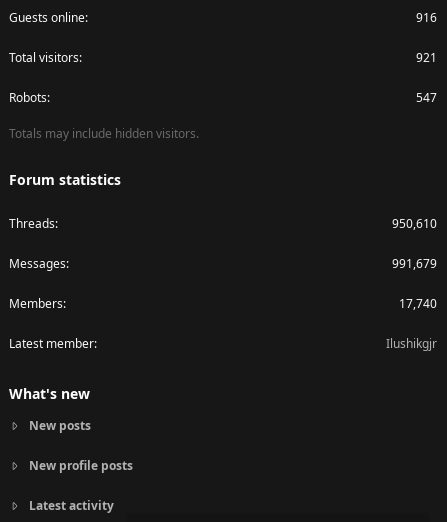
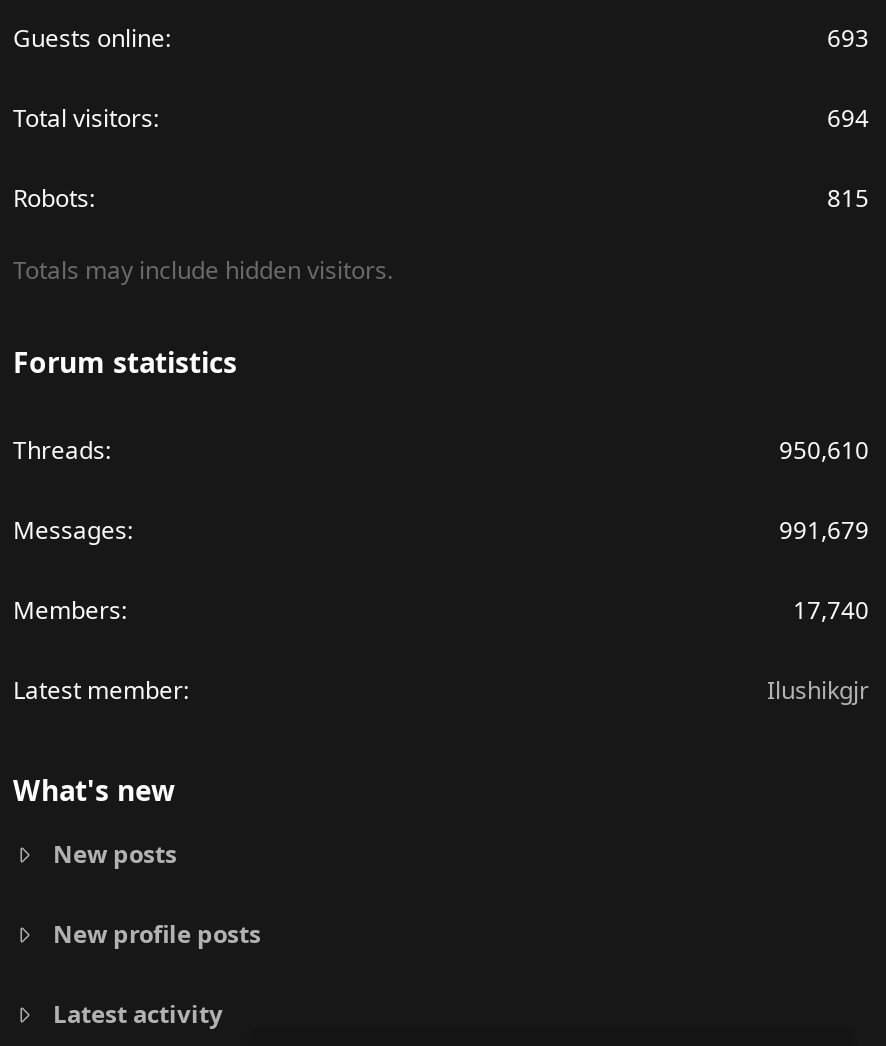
[416,9,437,26] 916 -> [827,21,869,55] 693
[416,49,437,66] 921 -> [827,101,869,135] 694
[416,89,437,106] 547 -> [827,181,869,215] 815

